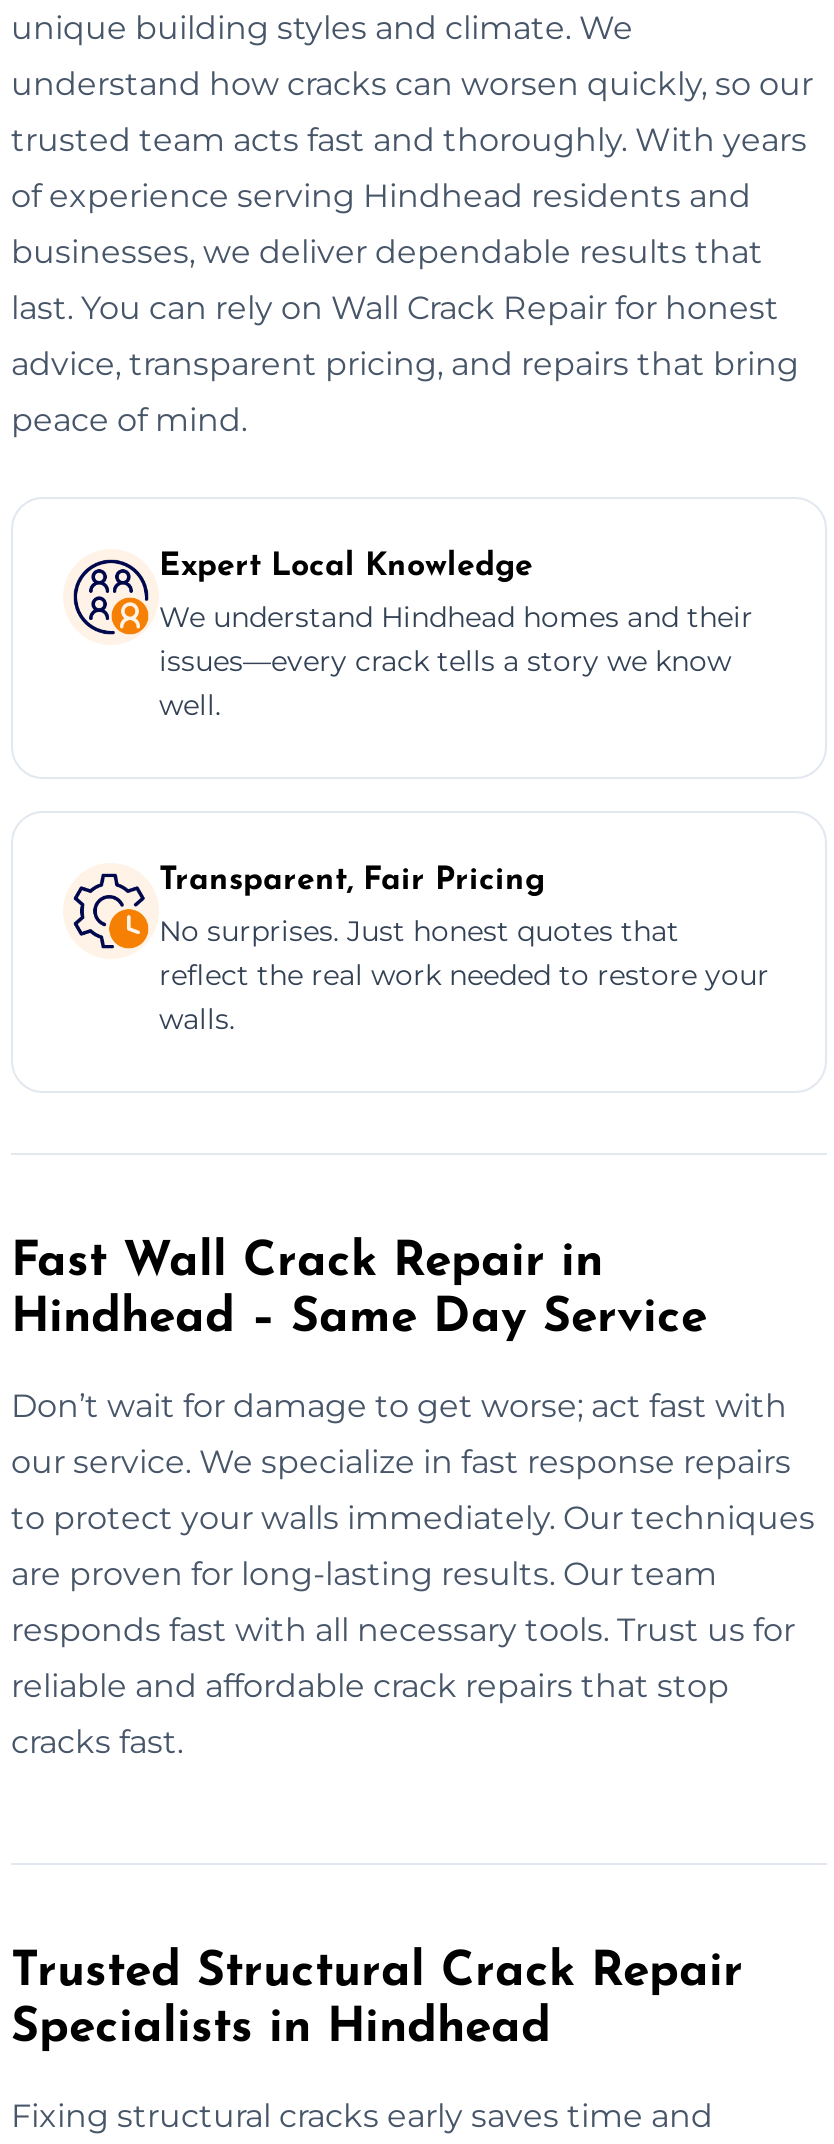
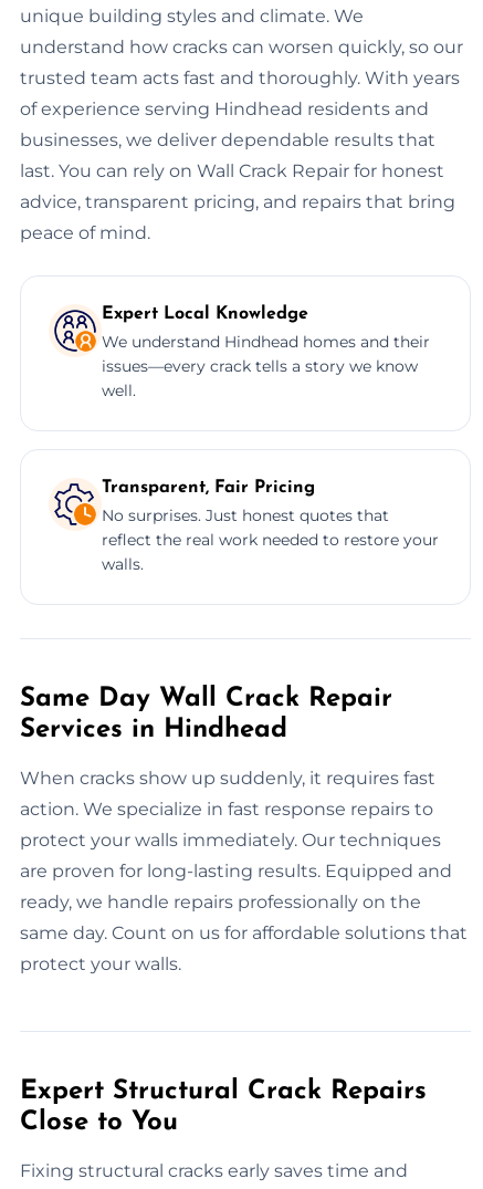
[11,1238,707,1342] Fast Wall Crack Repair in | Hindhead – Same Day Service -> [20,685,392,743] Same Day Wall Crack Repair | Services in Hindhead
[11,1386,787,1424] Don’t wait for damage to get worse; act fast with -> [20,767,435,788] When cracks show up suddenly, it requires fast
[11,1442,791,1480] our service. We specialize in fast response repairs -> [20,798,433,819] action. We specialize in fast response repairs to
[11,1498,815,1536] to protect your walls immediately. Our techniques -> [20,829,441,850] protect your walls immediately. Our techniques
[11,1554,717,1592] are proven for long-lasting results. Our team -> [20,860,452,881] are proven for long-lasting results. Equipped and
[11,1610,795,1648] responds fast with all necessary tools. Trust us for -> [20,891,421,912] ready, we handle repairs professionally on the
[11,1666,729,1704] reliable and affordable crack repairs that stop -> [20,922,468,943] same day. Count on us for affordable solutions that
[11,1722,183,1760] cracks fast. -> [20,953,181,974] protect your walls.
[11,1948,743,2052] Trusted Structural Crack Repair | Specialists in Hindhead -> [20,1078,427,1136] Expert Structural Crack Repairs | Close to You

